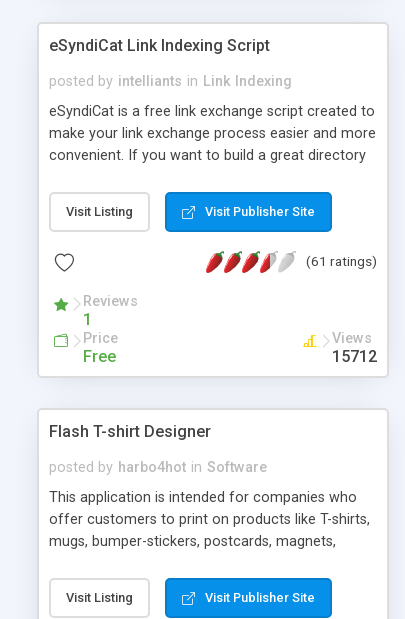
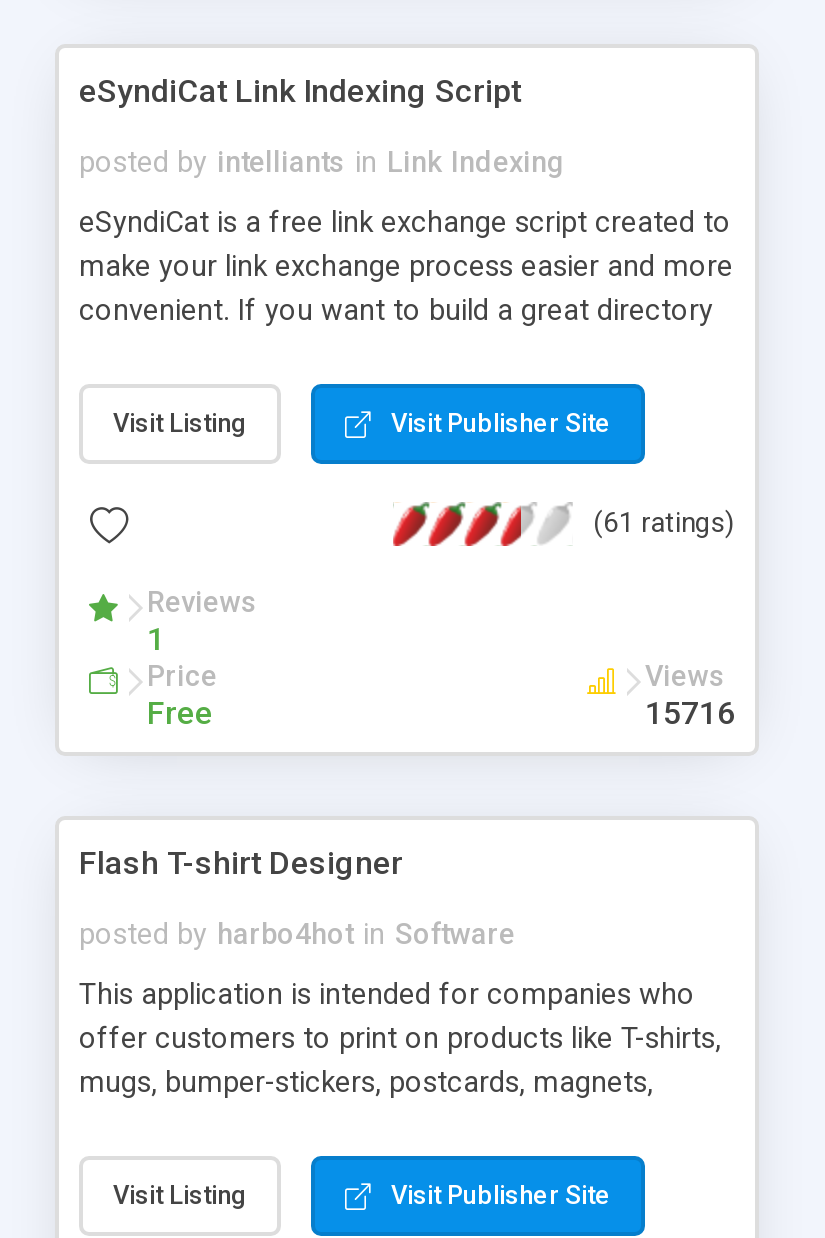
[332,347,377,366] 15712 -> [645,694,735,732] 15716

